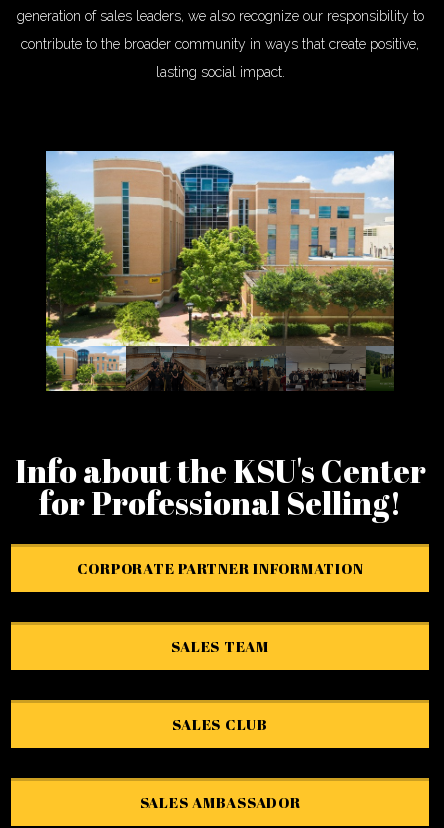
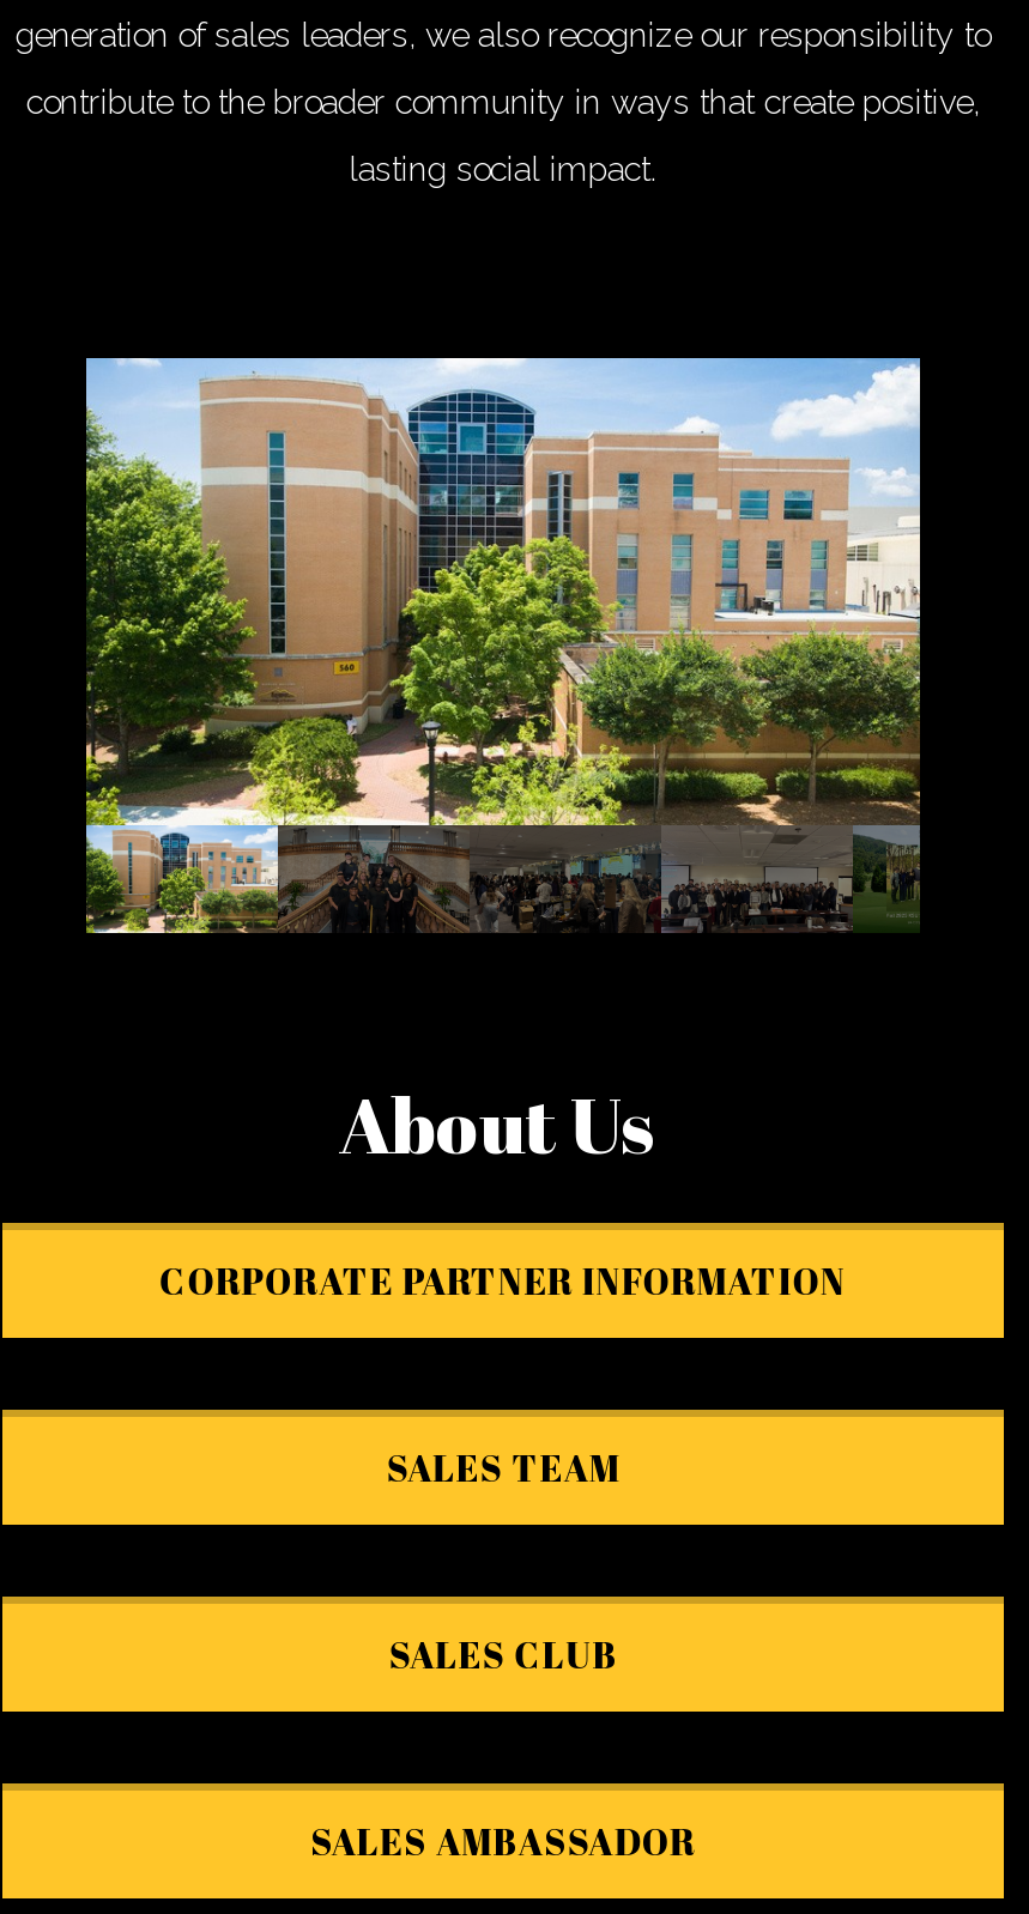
[14,449,425,524] Info about the KSU's Center | for Professional Selling! -> [338,1072,668,1175] About Us

